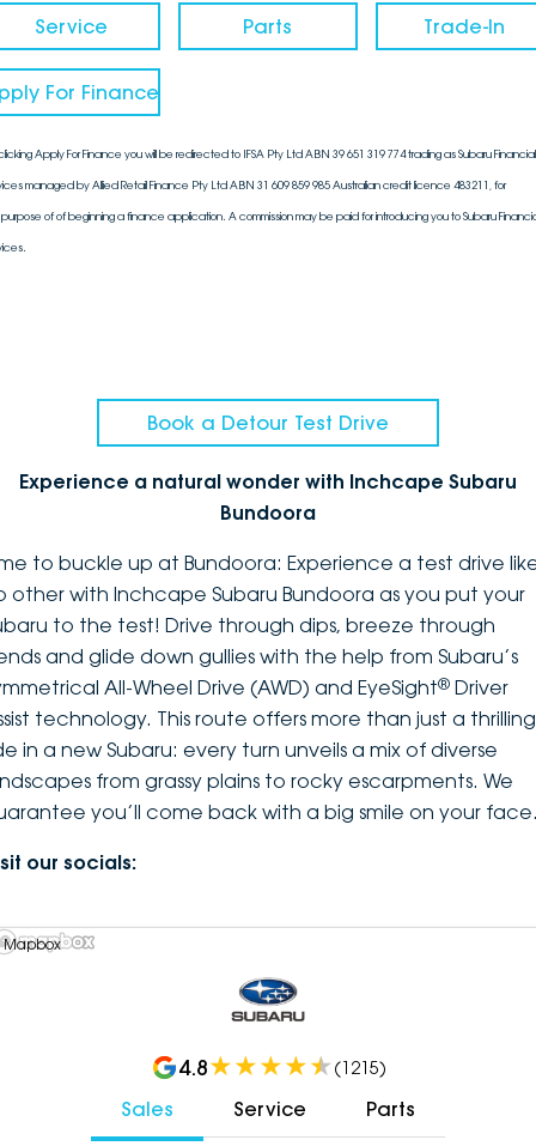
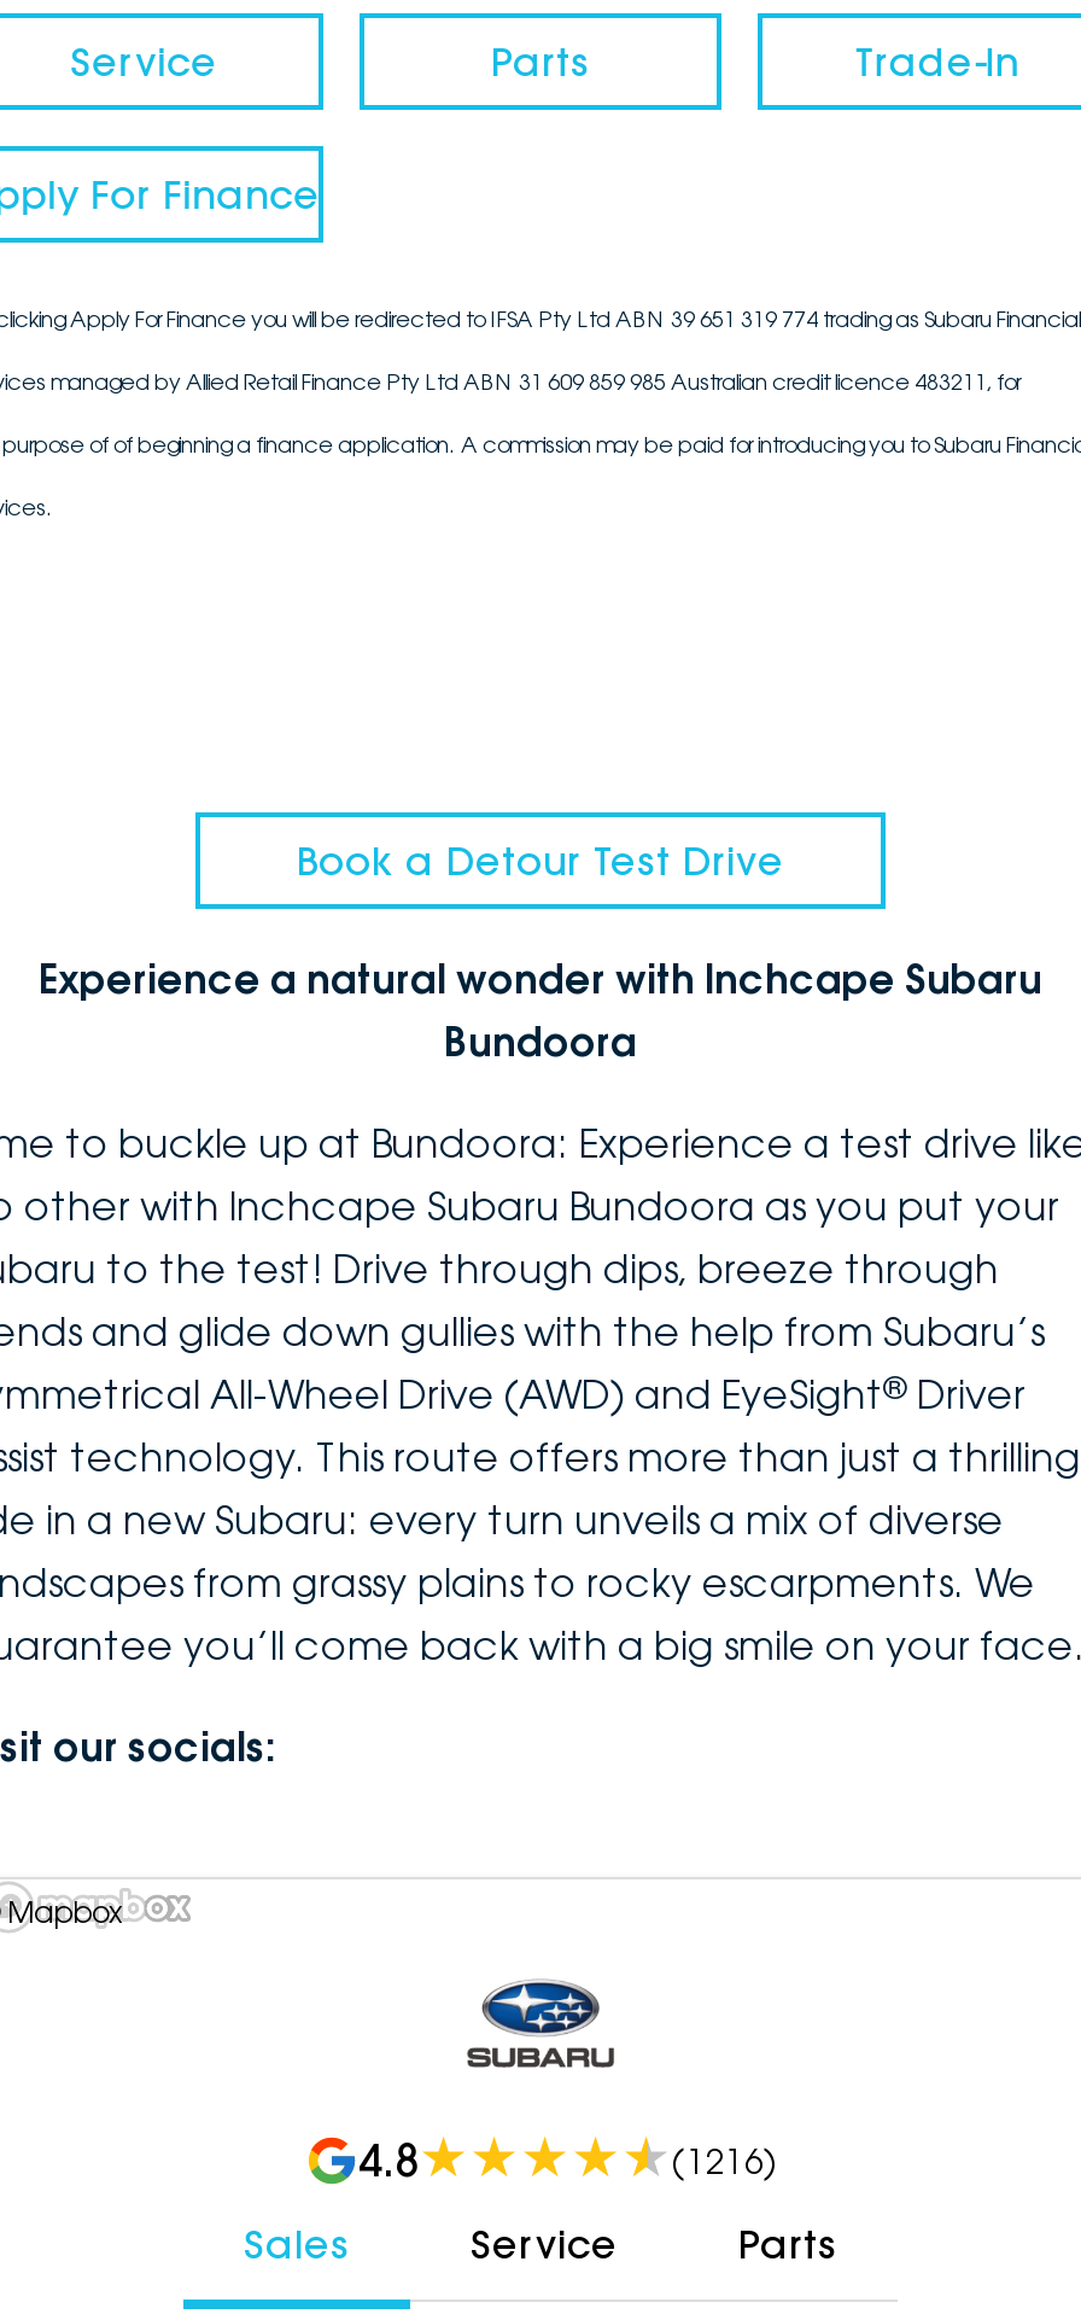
[333,1057,386,1078] (1215) -> [672,2140,778,2181] (1216)

